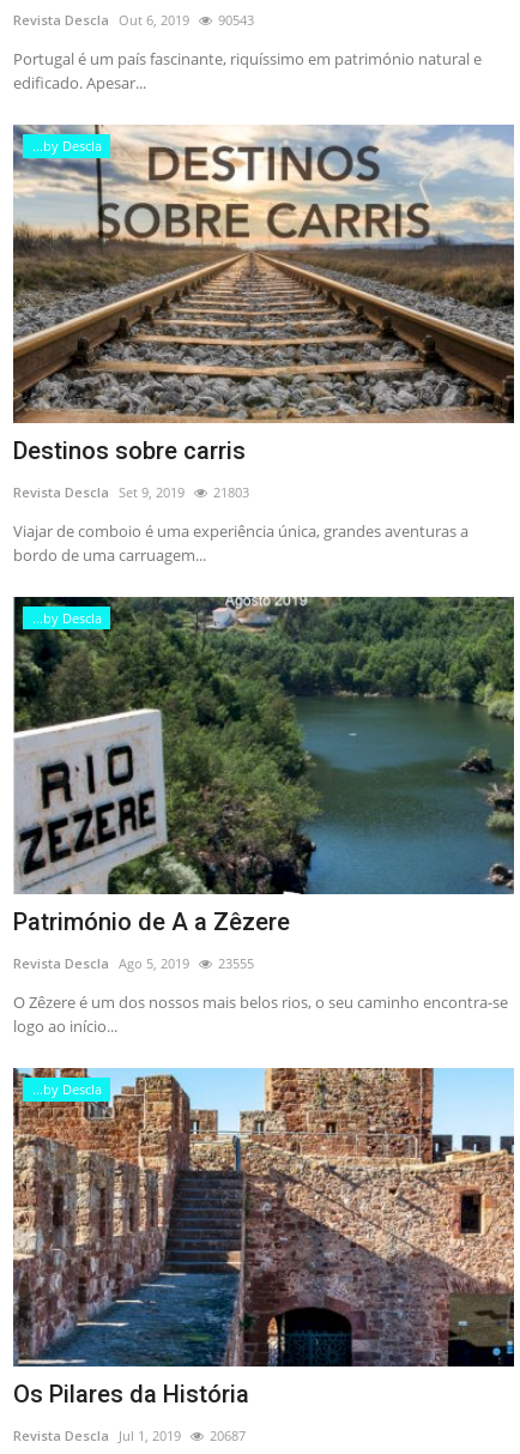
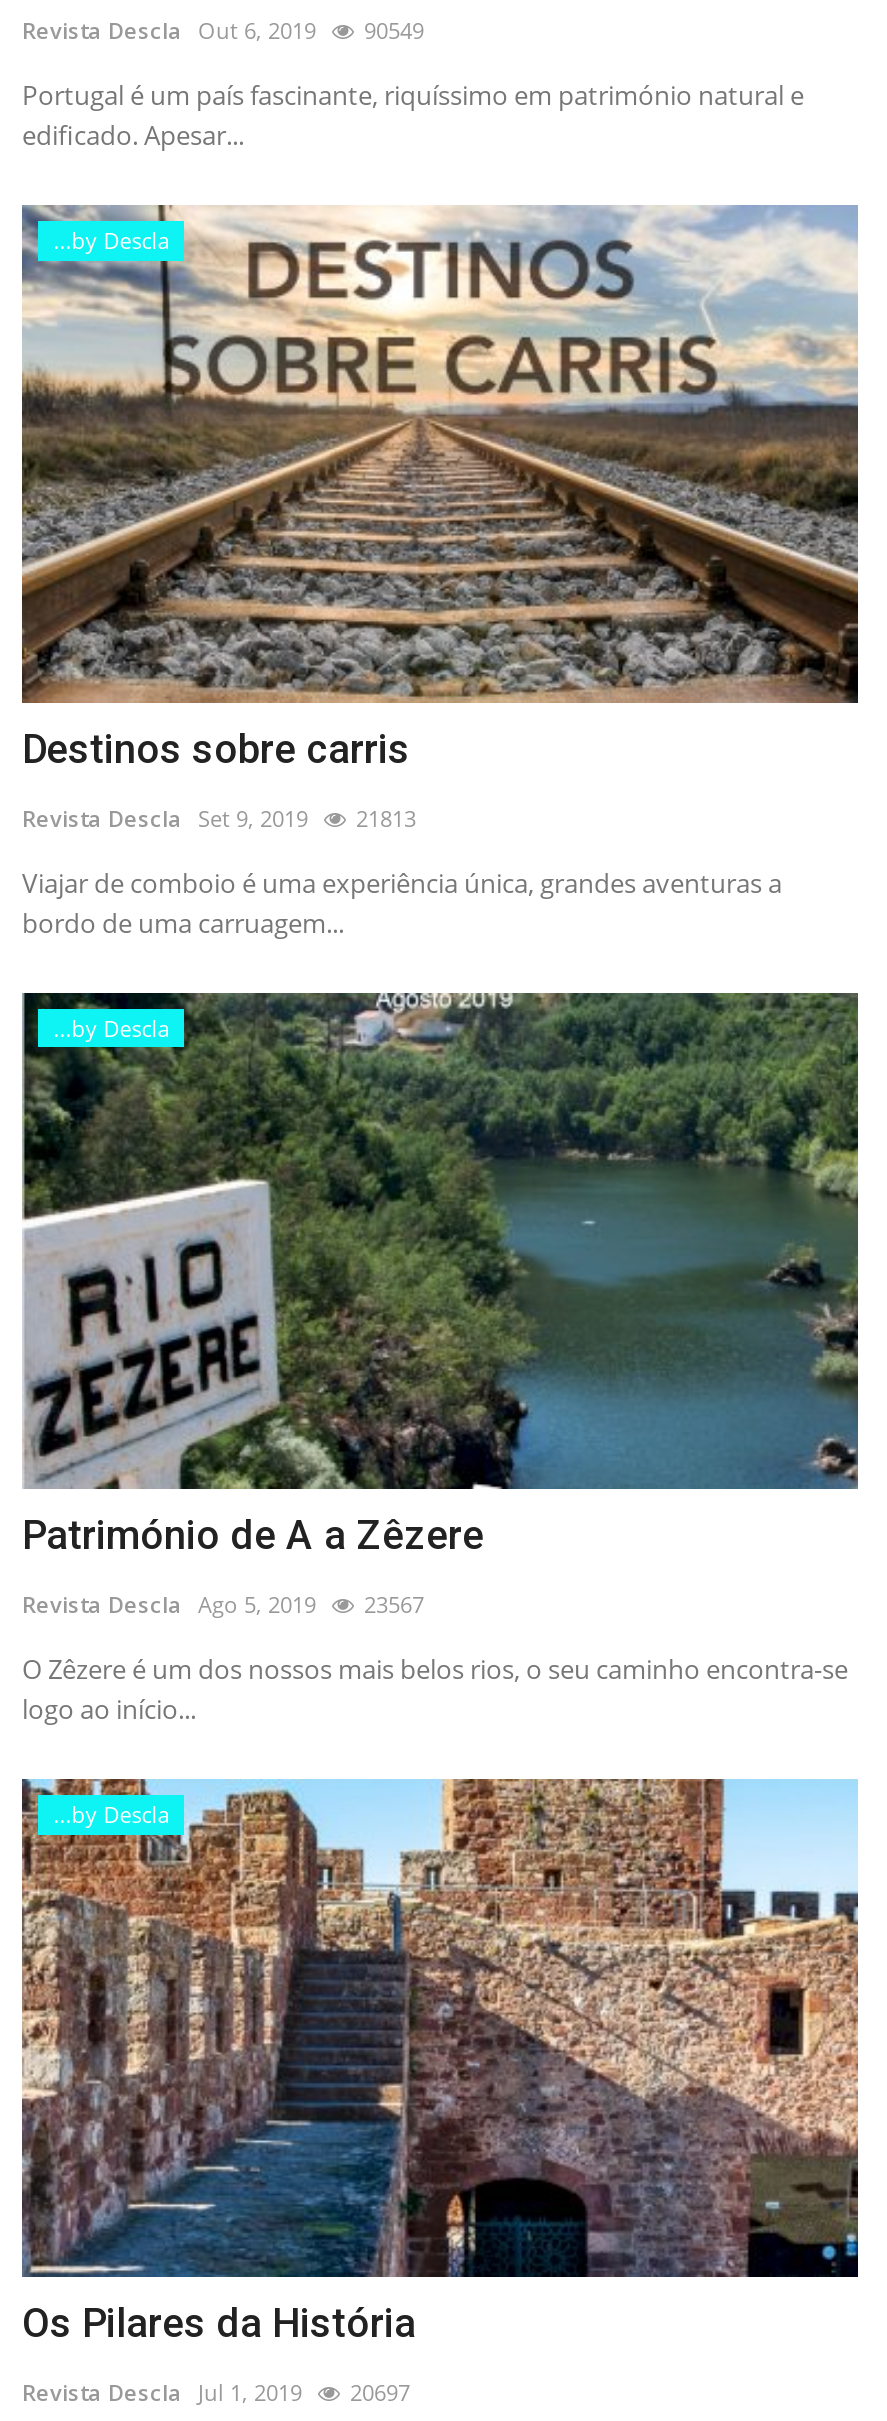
[13,11,254,29] Revista Descla Out 6, 2019 90543 -> [22,15,424,45] Revista Descla Out 6, 2019 90549
[13,482,249,500] Revista Descla Set 9, 2019 21803 -> [22,802,416,832] Revista Descla Set 9, 2019 21813
[13,954,254,972] Revista Descla Ago 5, 2019 23555 -> [22,1589,424,1619] Revista Descla Ago 5, 2019 23567
[13,1426,246,1444] Revista Descla Jul 1, 2019 20687 -> [22,2376,410,2406] Revista Descla Jul 1, 2019 20697

